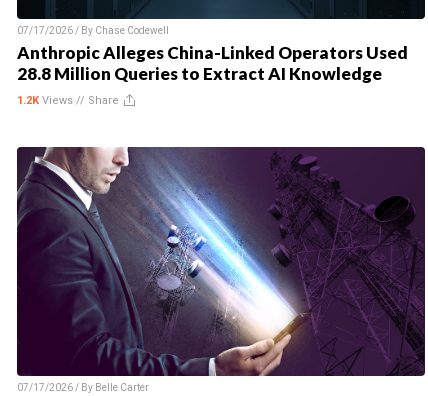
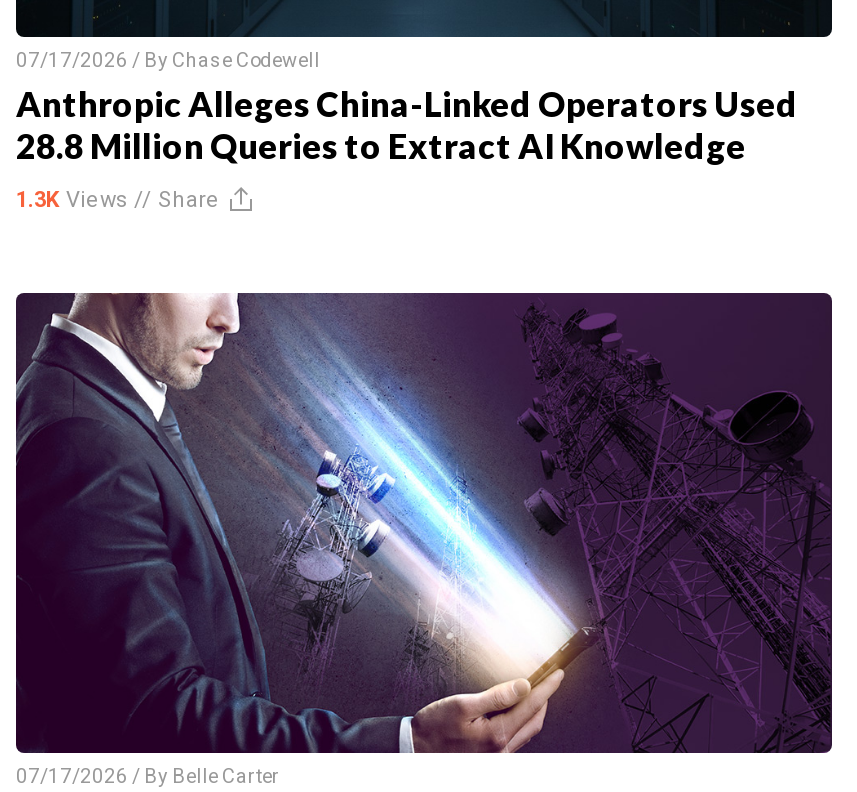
[17,93,119,106] 1.2K Views // Share -> [16,187,220,213] 1.3K Views // Share

